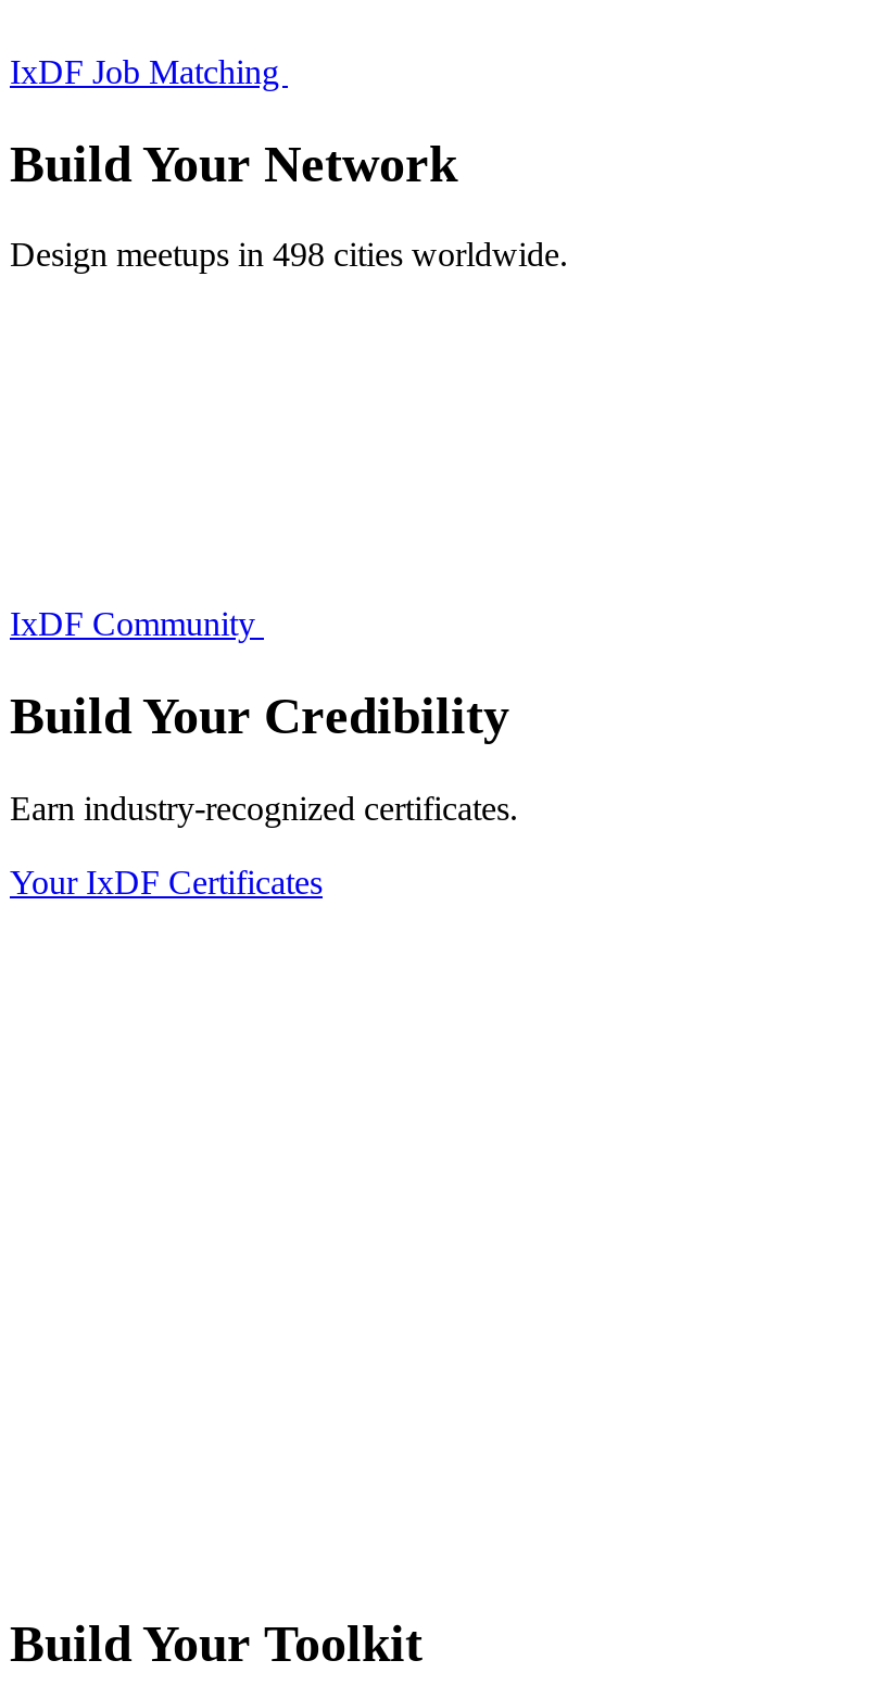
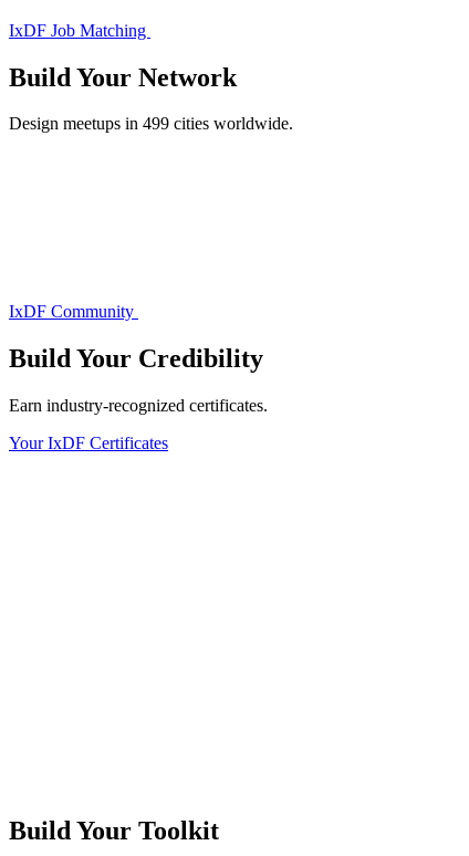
[10,237,568,274] Design meetups in 498 cities worldwide. -> [9,114,293,133] Design meetups in 499 cities worldwide.

